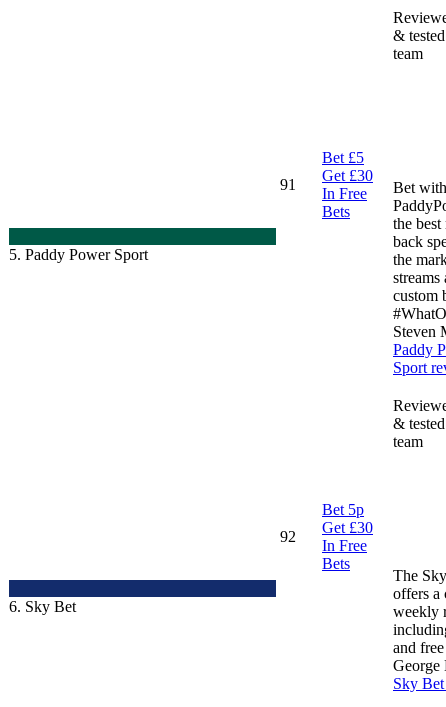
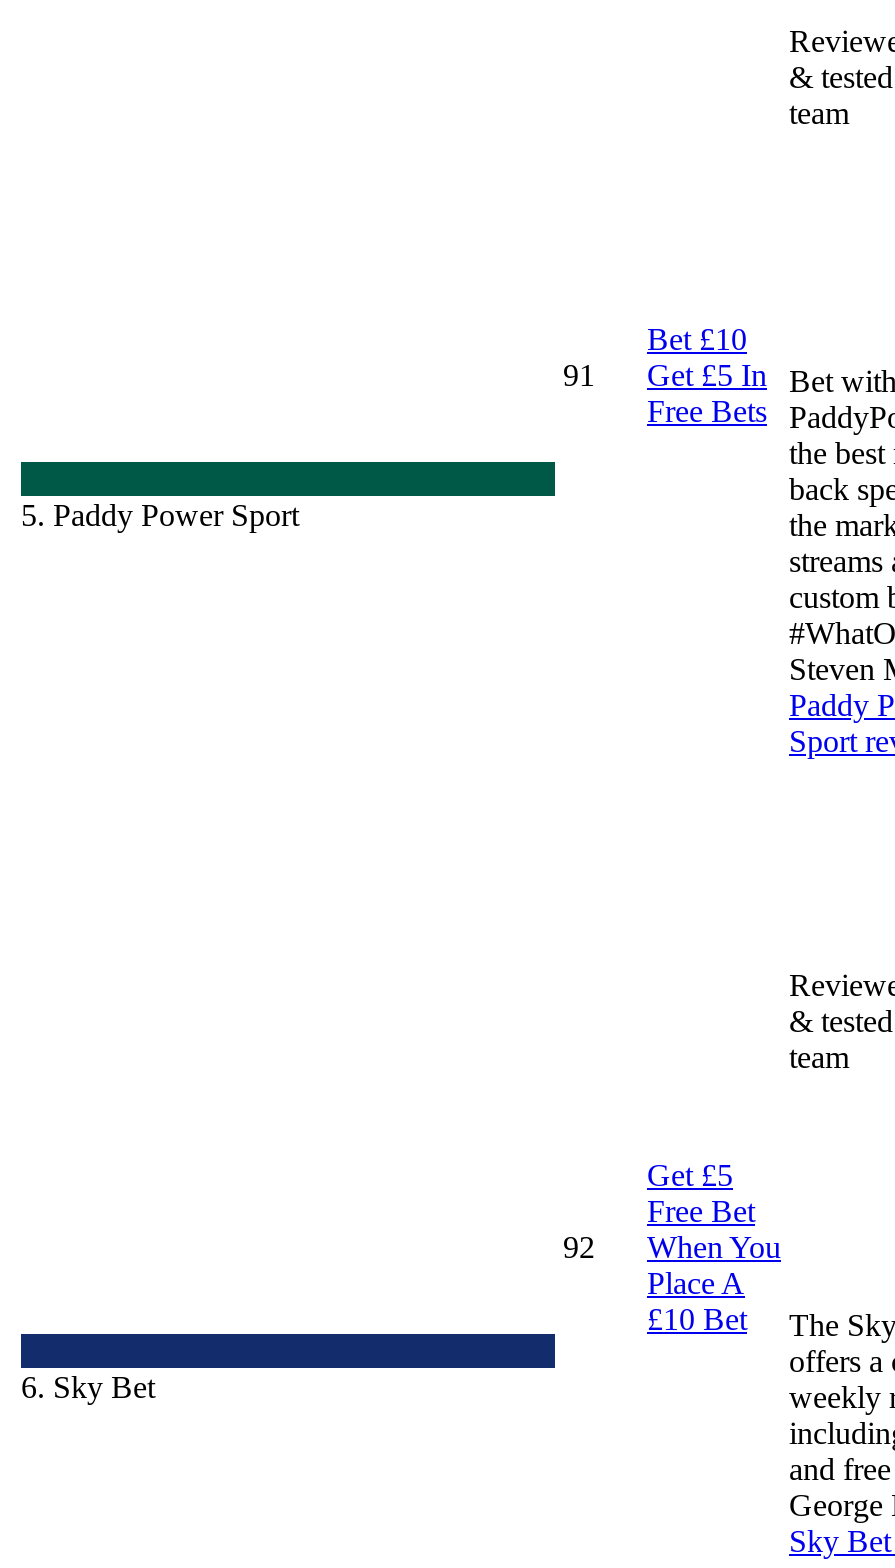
[322,149,373,220] Bet £5 | Get £30 | In Free | Bets -> [647,322,767,428] Bet £10 | Get £5 In | Free Bets
[322,501,373,572] Bet 5p | Get £30 | In Free | Bets -> [647,1158,781,1336] Get £5 | Free Bet | When You | Place A | £10 Bet

